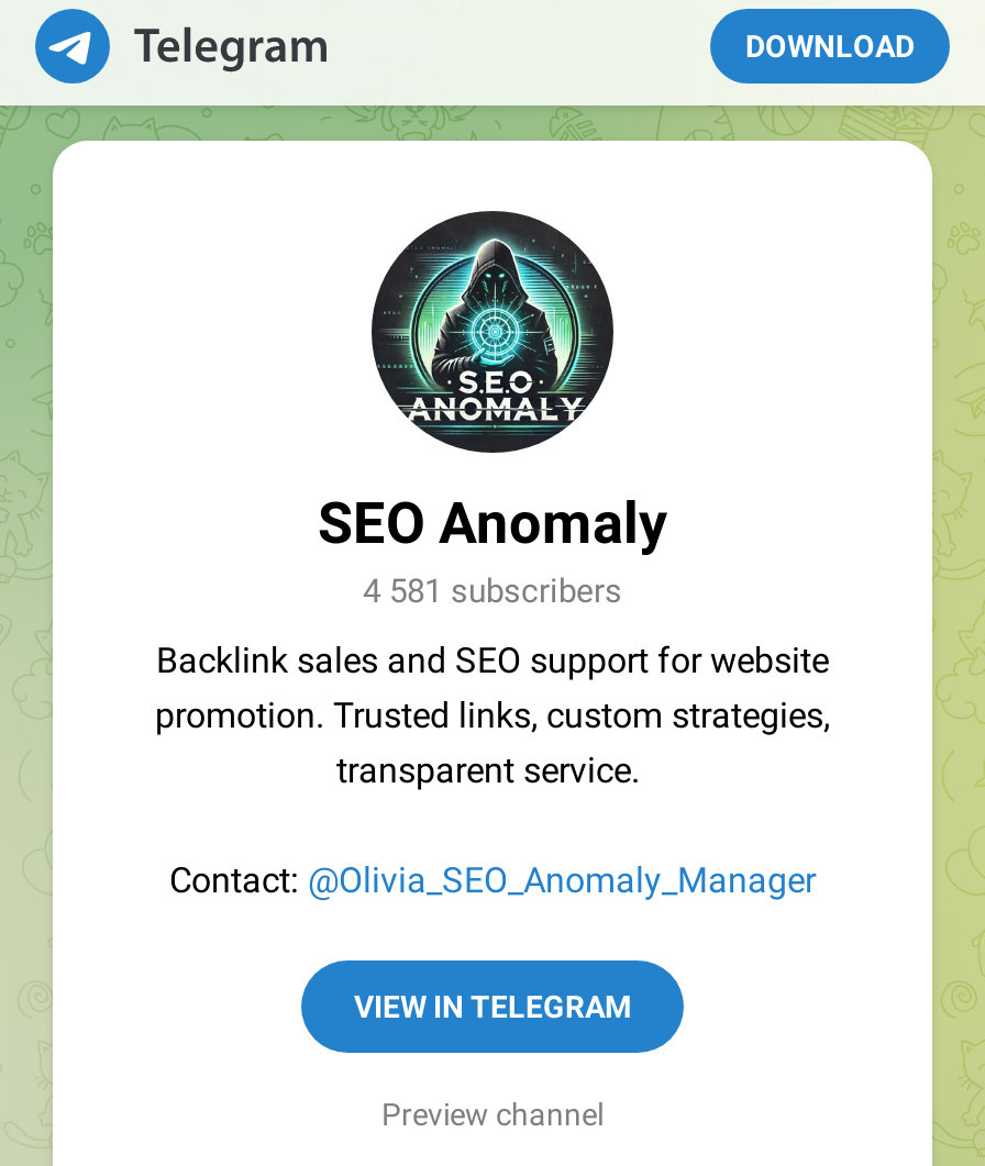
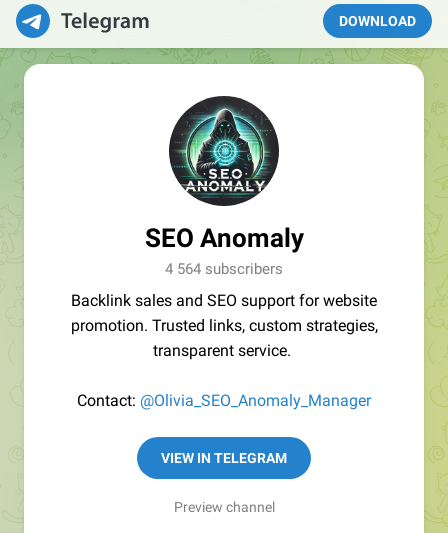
[363,571,622,611] 4 581 subscribers -> [165,260,283,278] 4 564 subscribers

